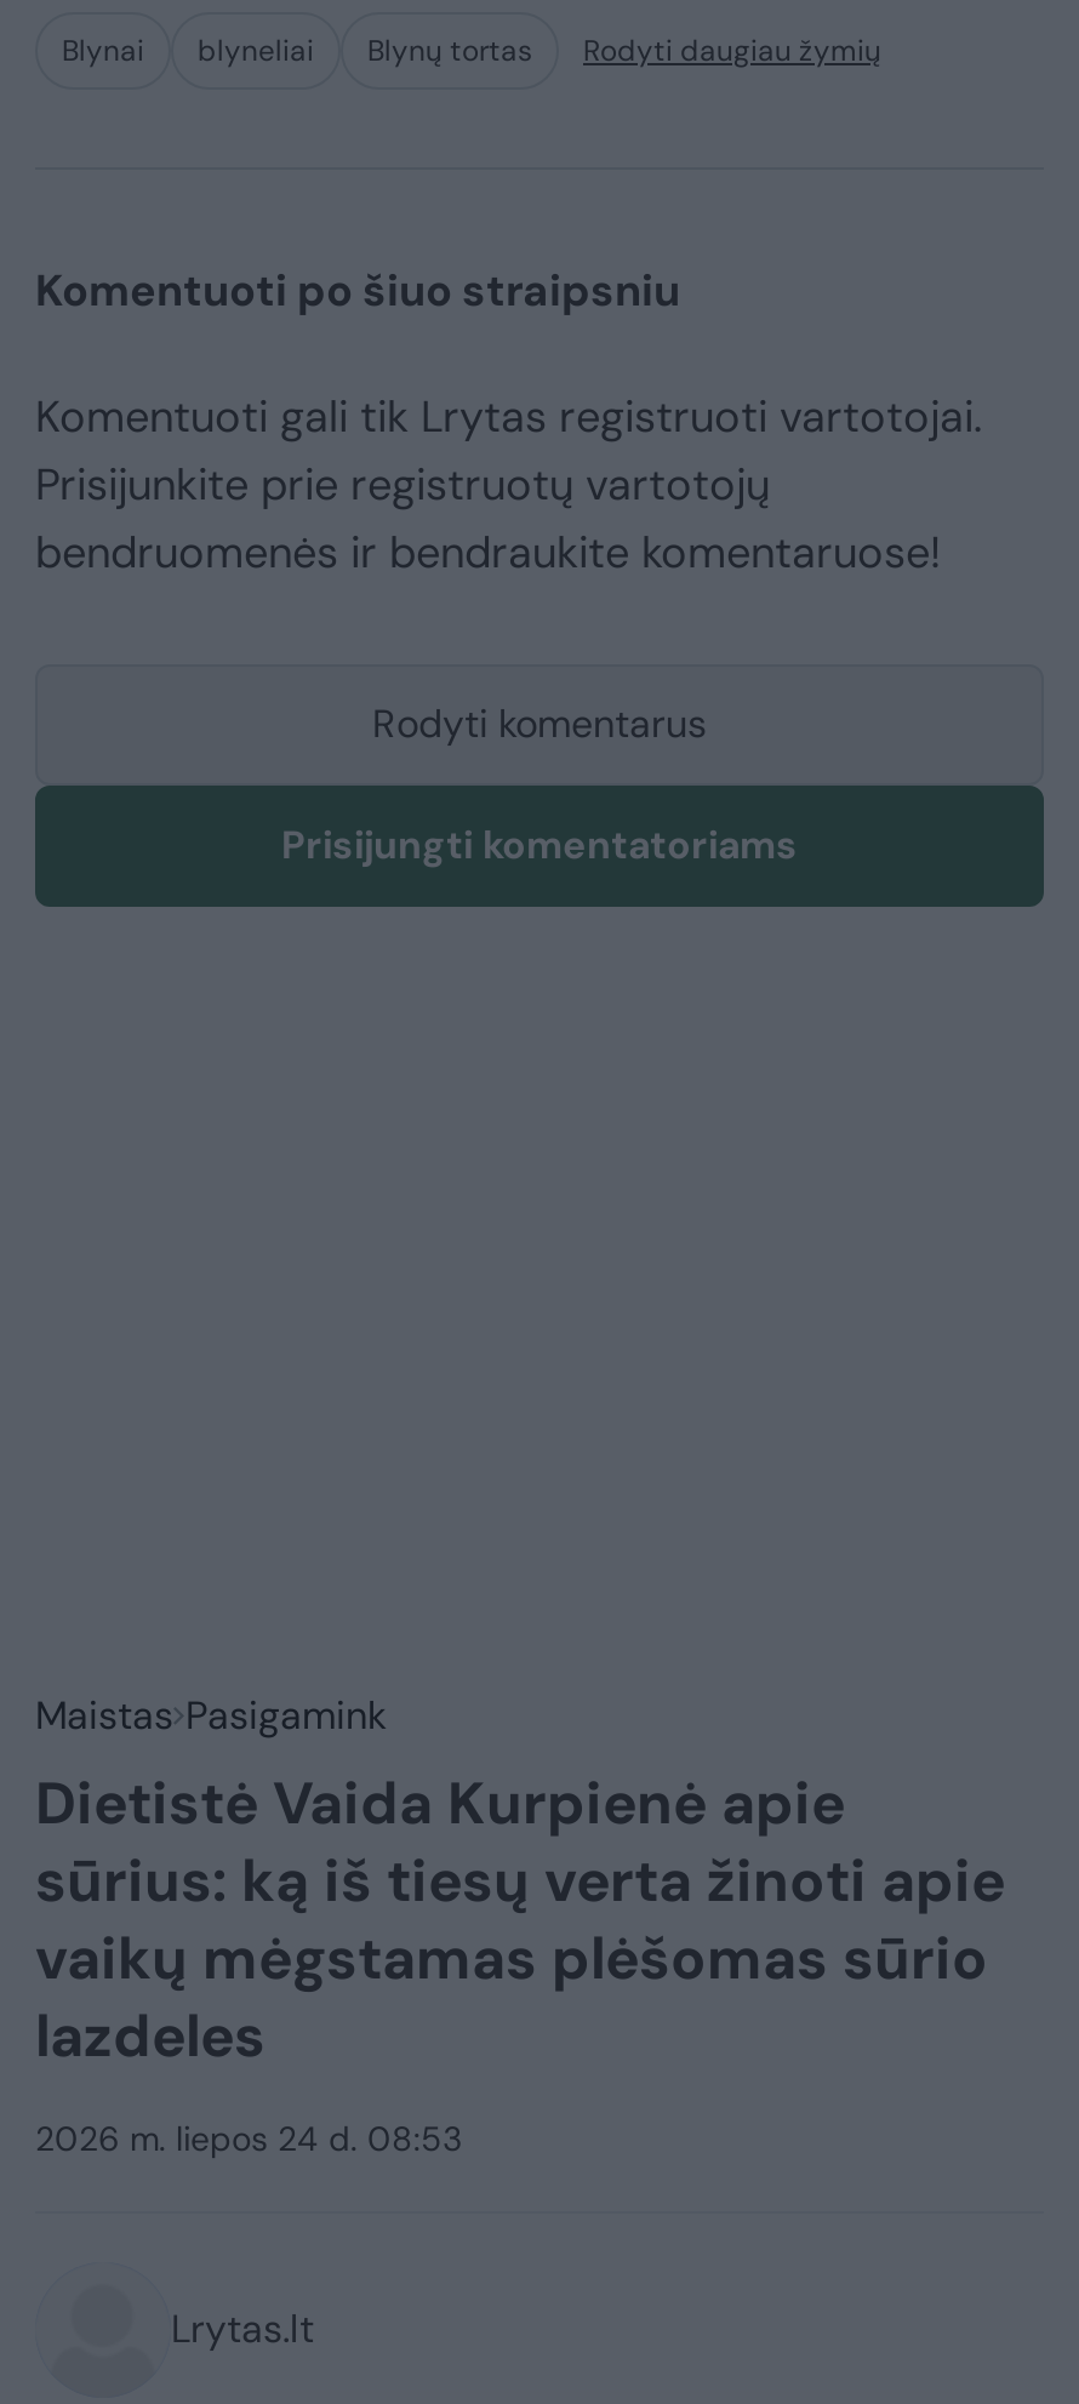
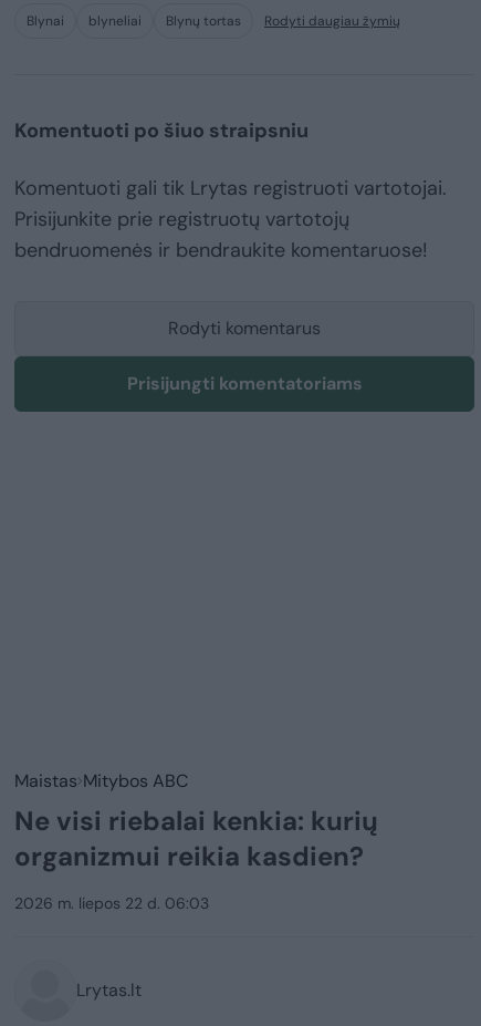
[35,1690,1005,2073] Maistas Pasigamink | Dietistė Vaida Kurpienė apie | sūrius: ką iš tiesų verta žinoti apie | vaikų mėgstamas plėšomas sūrio | lazdeles -> [14,769,378,873] Maistas Mitybos ABC | Ne visi riebalai kenkia: kurių | organizmui reikia kasdien?
[35,2117,462,2161] 2026 m. liepos 24 d. 08:53 -> [14,893,209,913] 2026 m. liepos 22 d. 06:03

